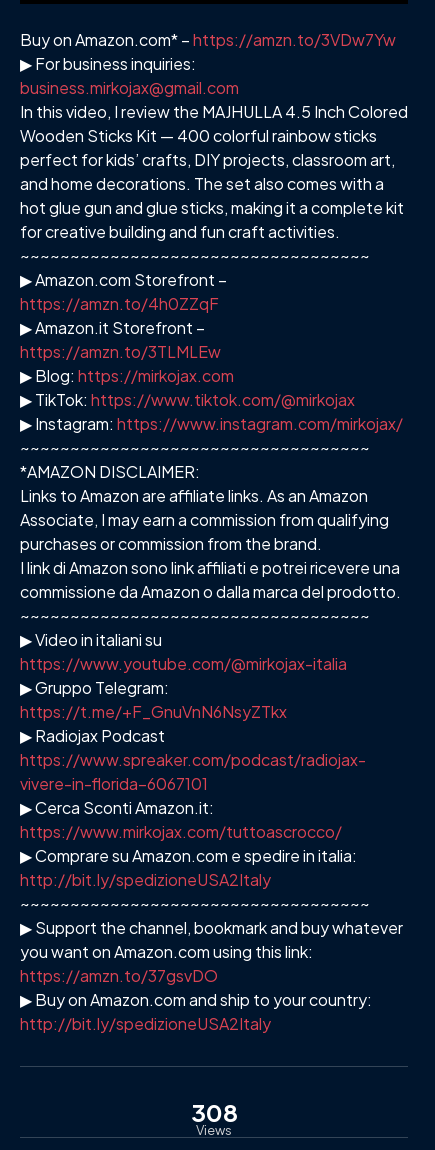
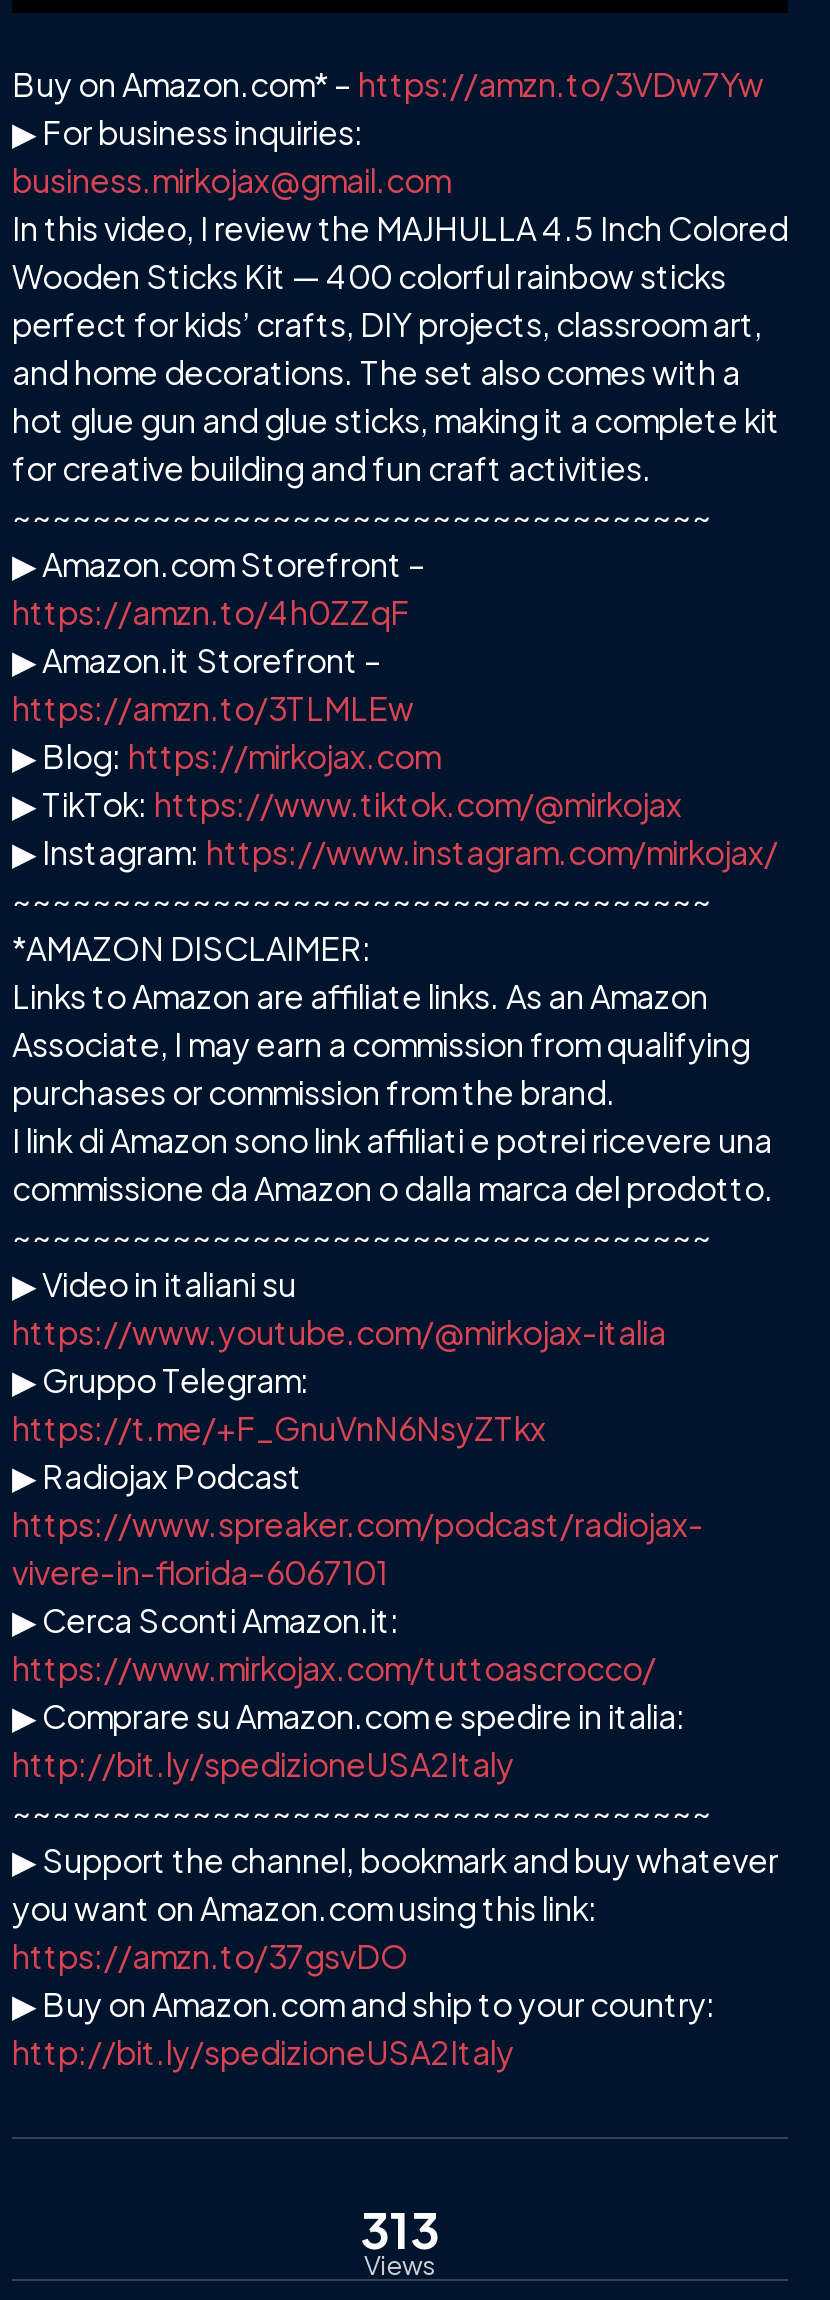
[190,1097,237,1127] 308 -> [360,2199,440,2259] 313

